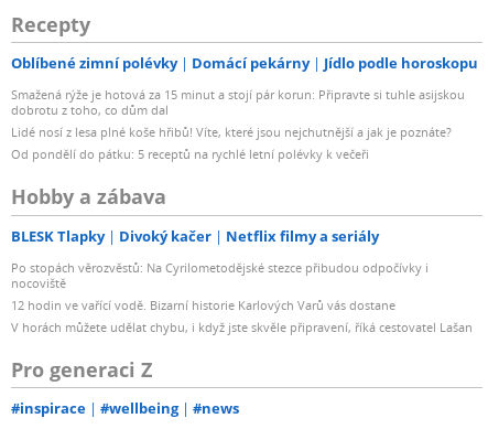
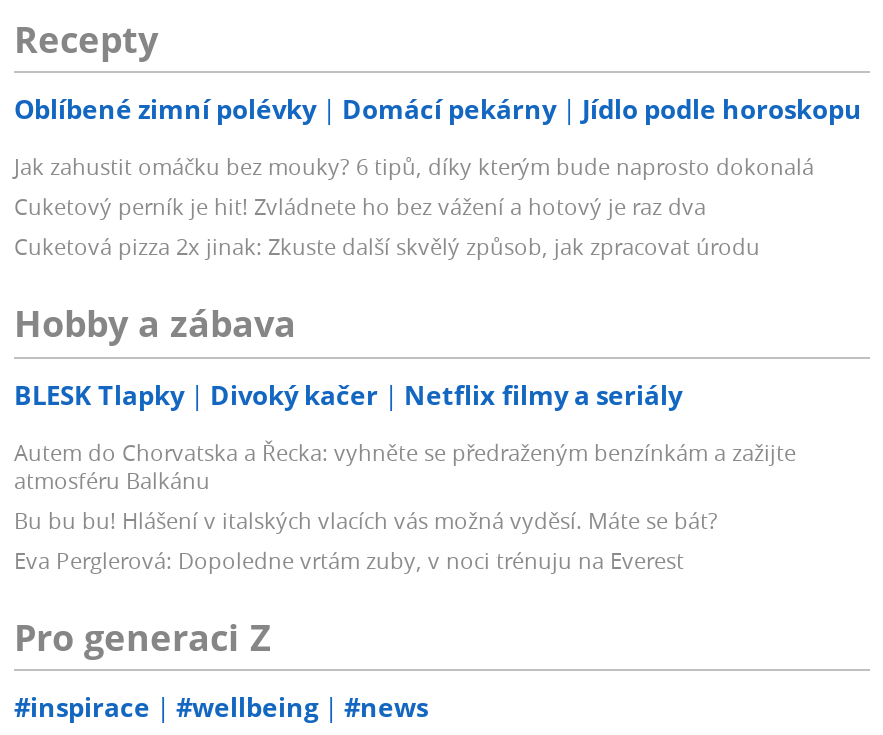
[11,86,465,163] Smažená rýže je hotová za 15 minut a stojí pár korun: Připravte si tuhle asijskou | dobrotu z toho, co dům dal | Lidé nosí z lesa plné koše hřibů! Víte, které jsou nejchutnější a jak je poznáte? | Od pondělí do pátku: 5 receptů na rychlé letní polévky k večeři -> [14,152,814,262] Jak zahustit omáčku bez mouky? 6 tipů, díky kterým bude naprosto dokonalá | Cuketový perník je hit! Zvládnete ho bez vážení a hotový je raz dva | Cuketová pizza 2x jinak: Zkuste další skvělý způsob, jak zpracovat úrodu
[11,259,473,335] Po stopách věrozvěstů: Na Cyrilometodějské stezce přibudou odpočívky i | nocoviště | 12 hodin ve vařící vodě. Bizarní historie Karlových Varů vás dostane | V horách můžete udělat chybu, i když jste skvěle připravení, říká cestovatel Lašan -> [14,437,796,575] Autem do Chorvatska a Řecka: vyhněte se předraženým benzínkám a zažijte | atmosféru Balkánu | Bu bu bu! Hlášení v italských vlacích vás možná vyděsí. Máte se bát? | Eva Perglerová: Dopoledne vrtám zuby, v noci trénuju na Everest

